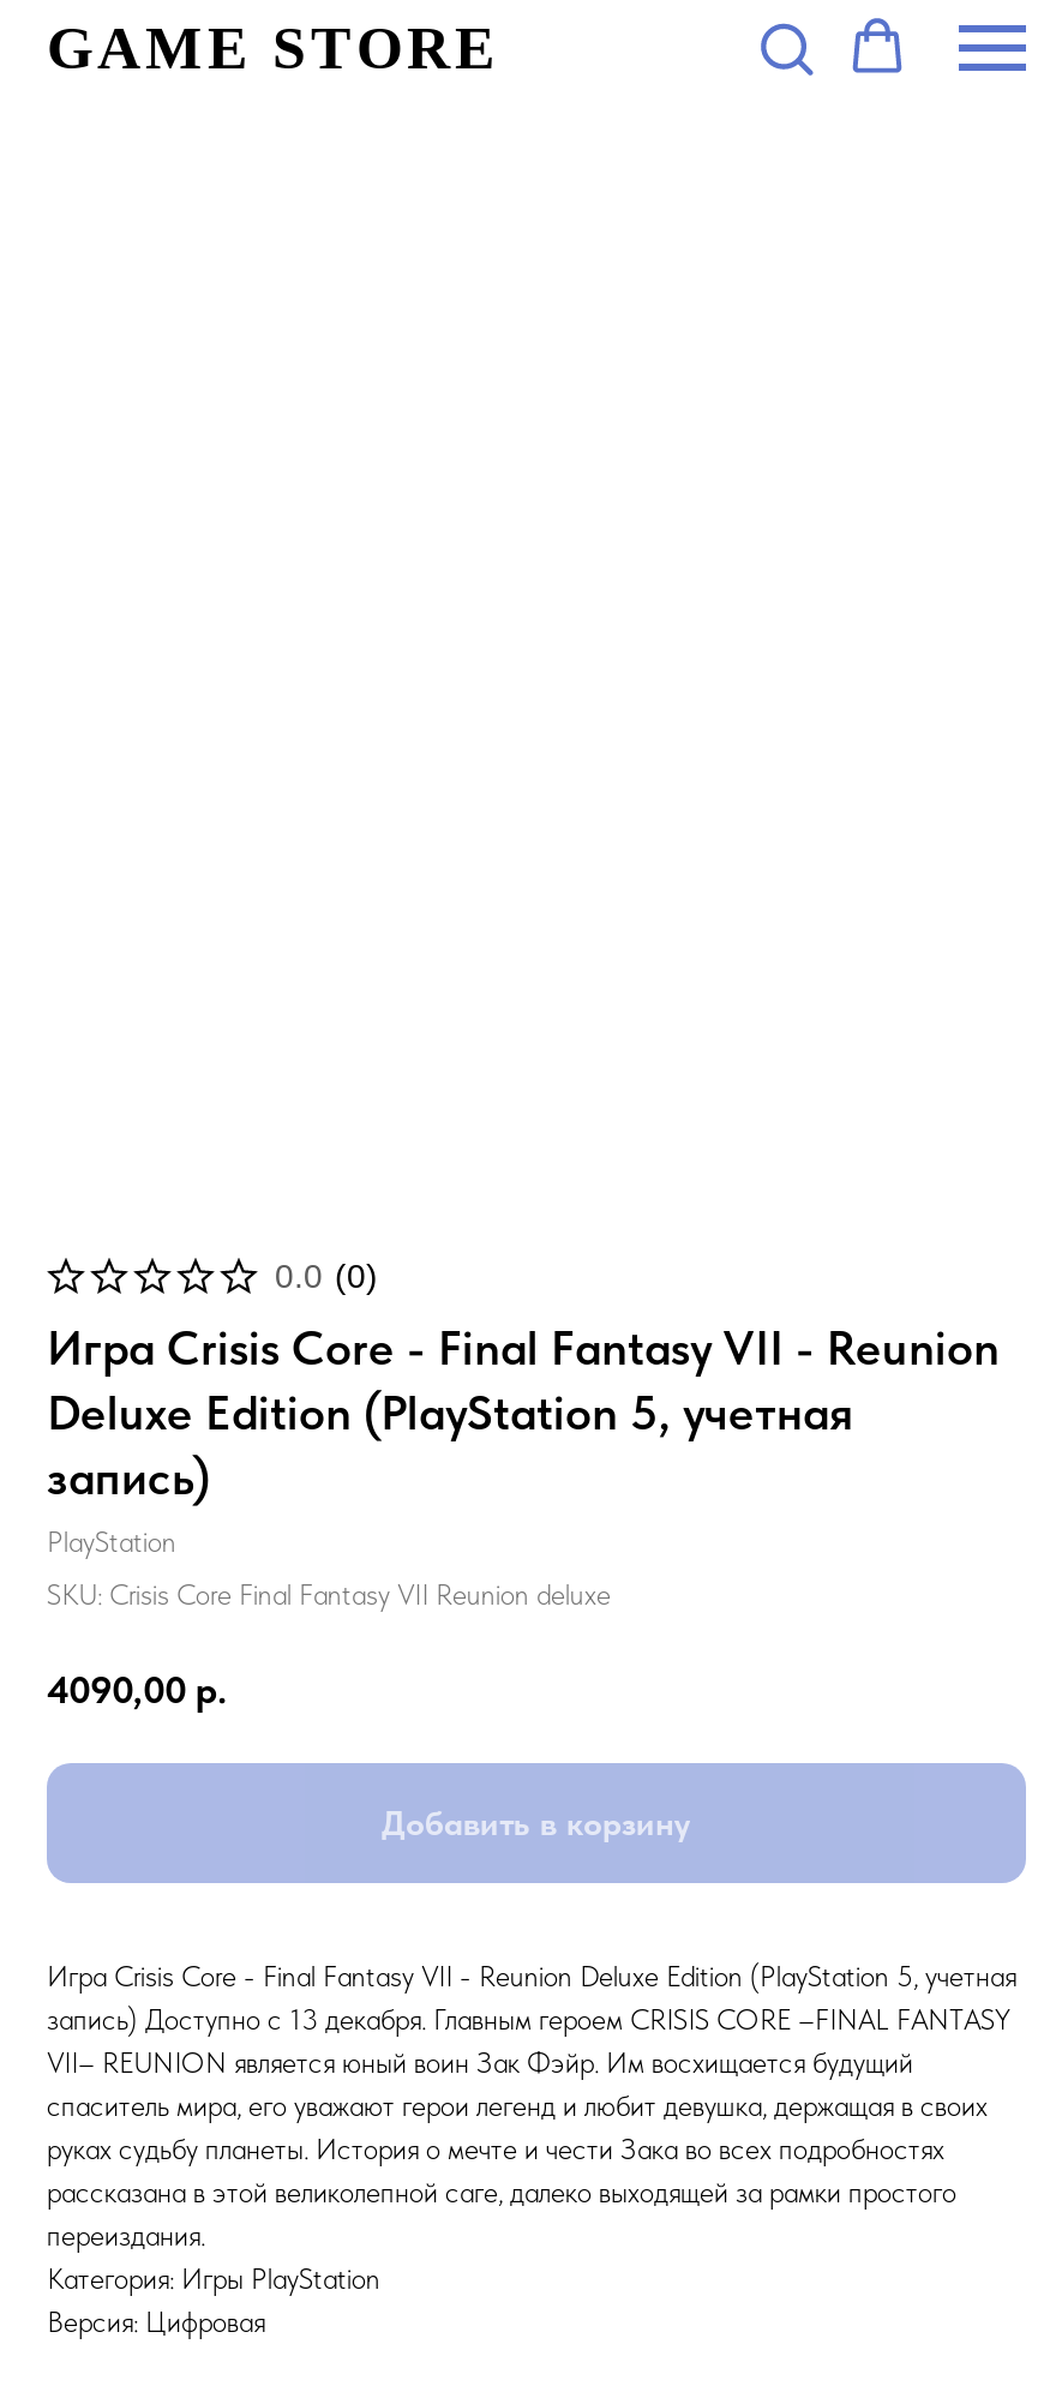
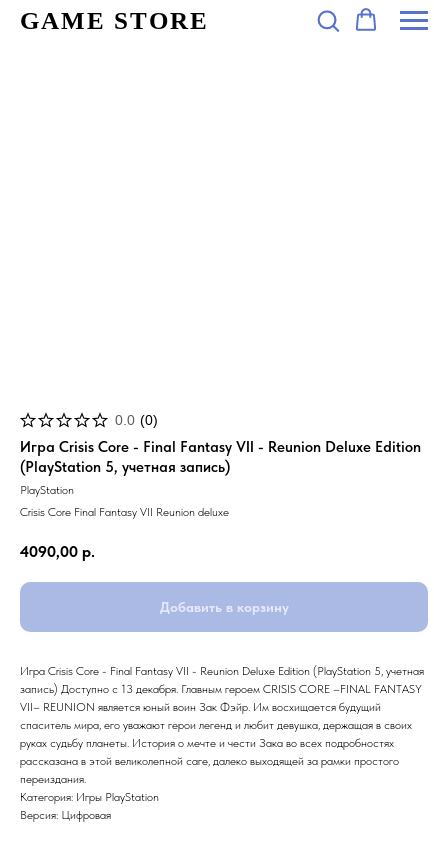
[47,1578,611,1612] SKU: Crisis Core Final Fantasy VII Reunion deluxe -> [20,505,229,519] Crisis Core Final Fantasy VII Reunion deluxe

